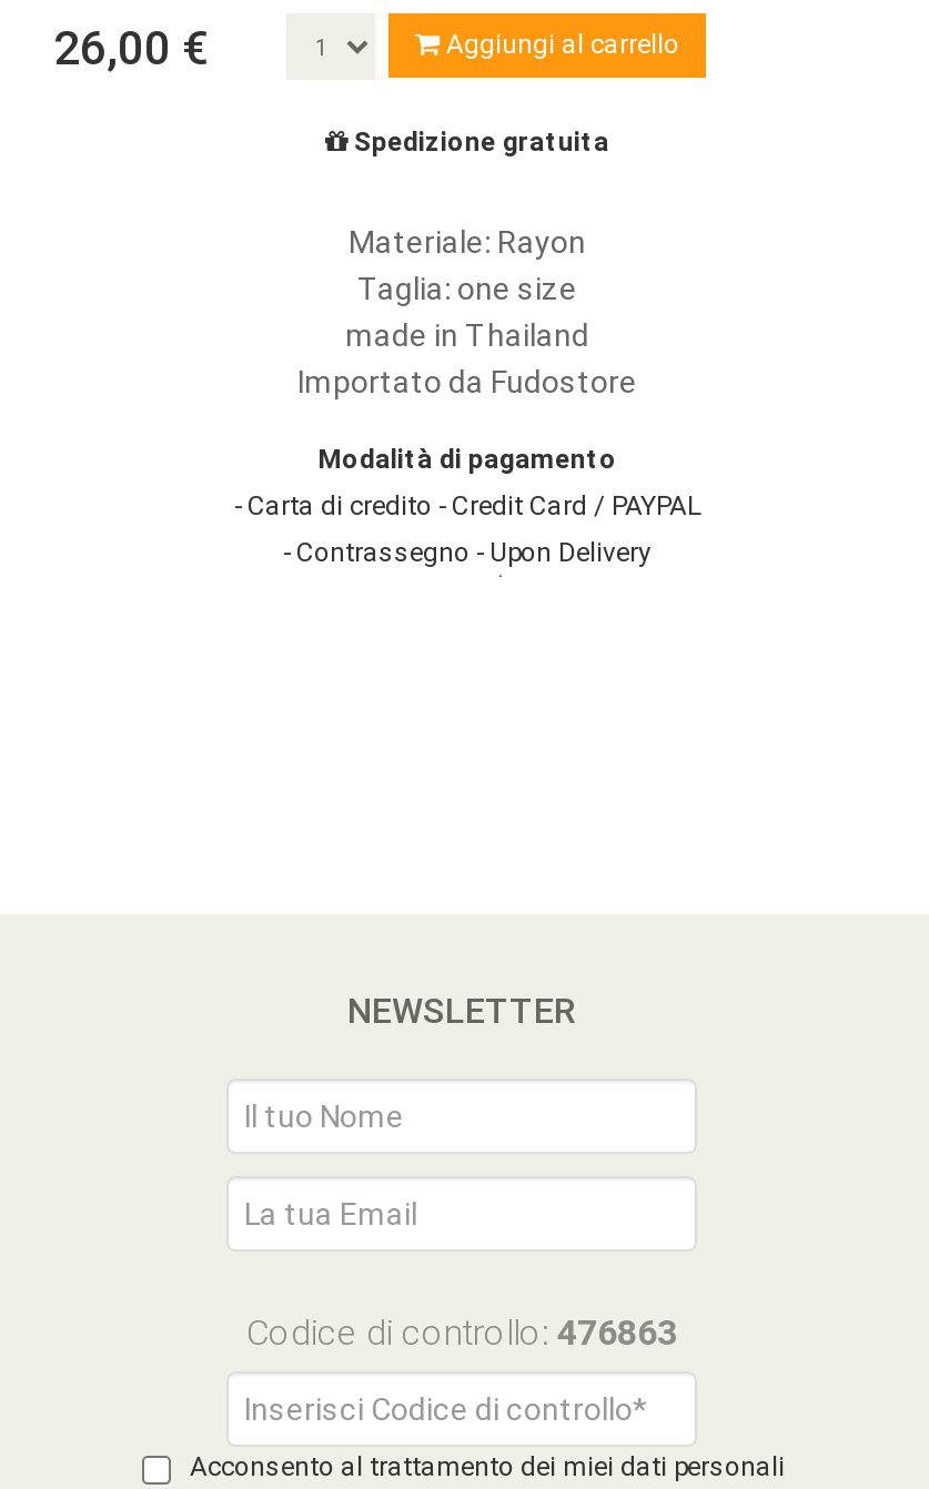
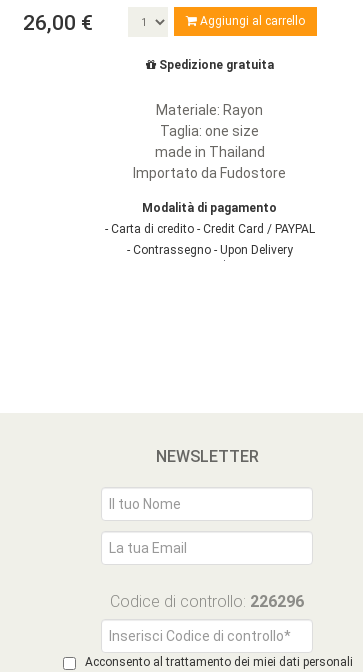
[246,1312,677,1354] Codice di controllo: 476863 -> [110,592,304,611] Codice di controllo: 226296

